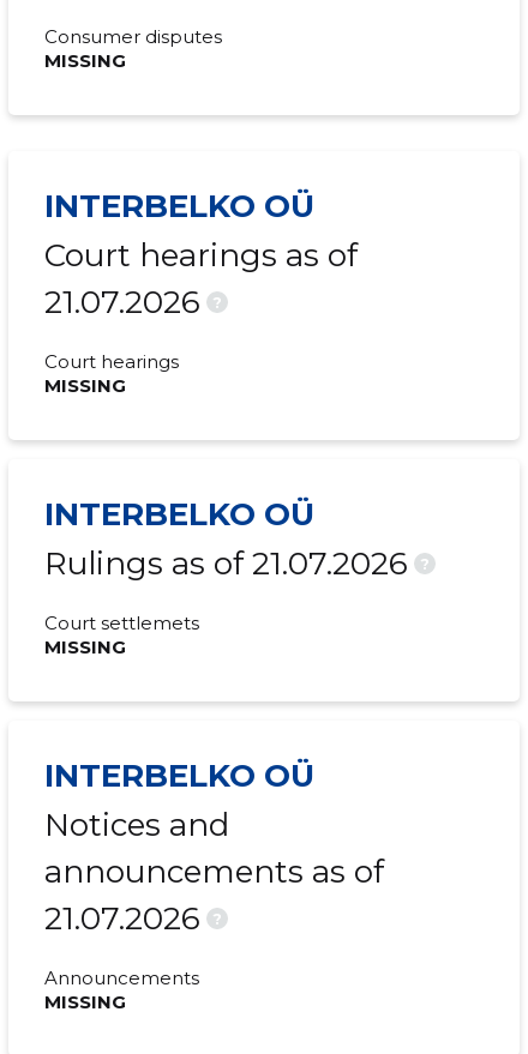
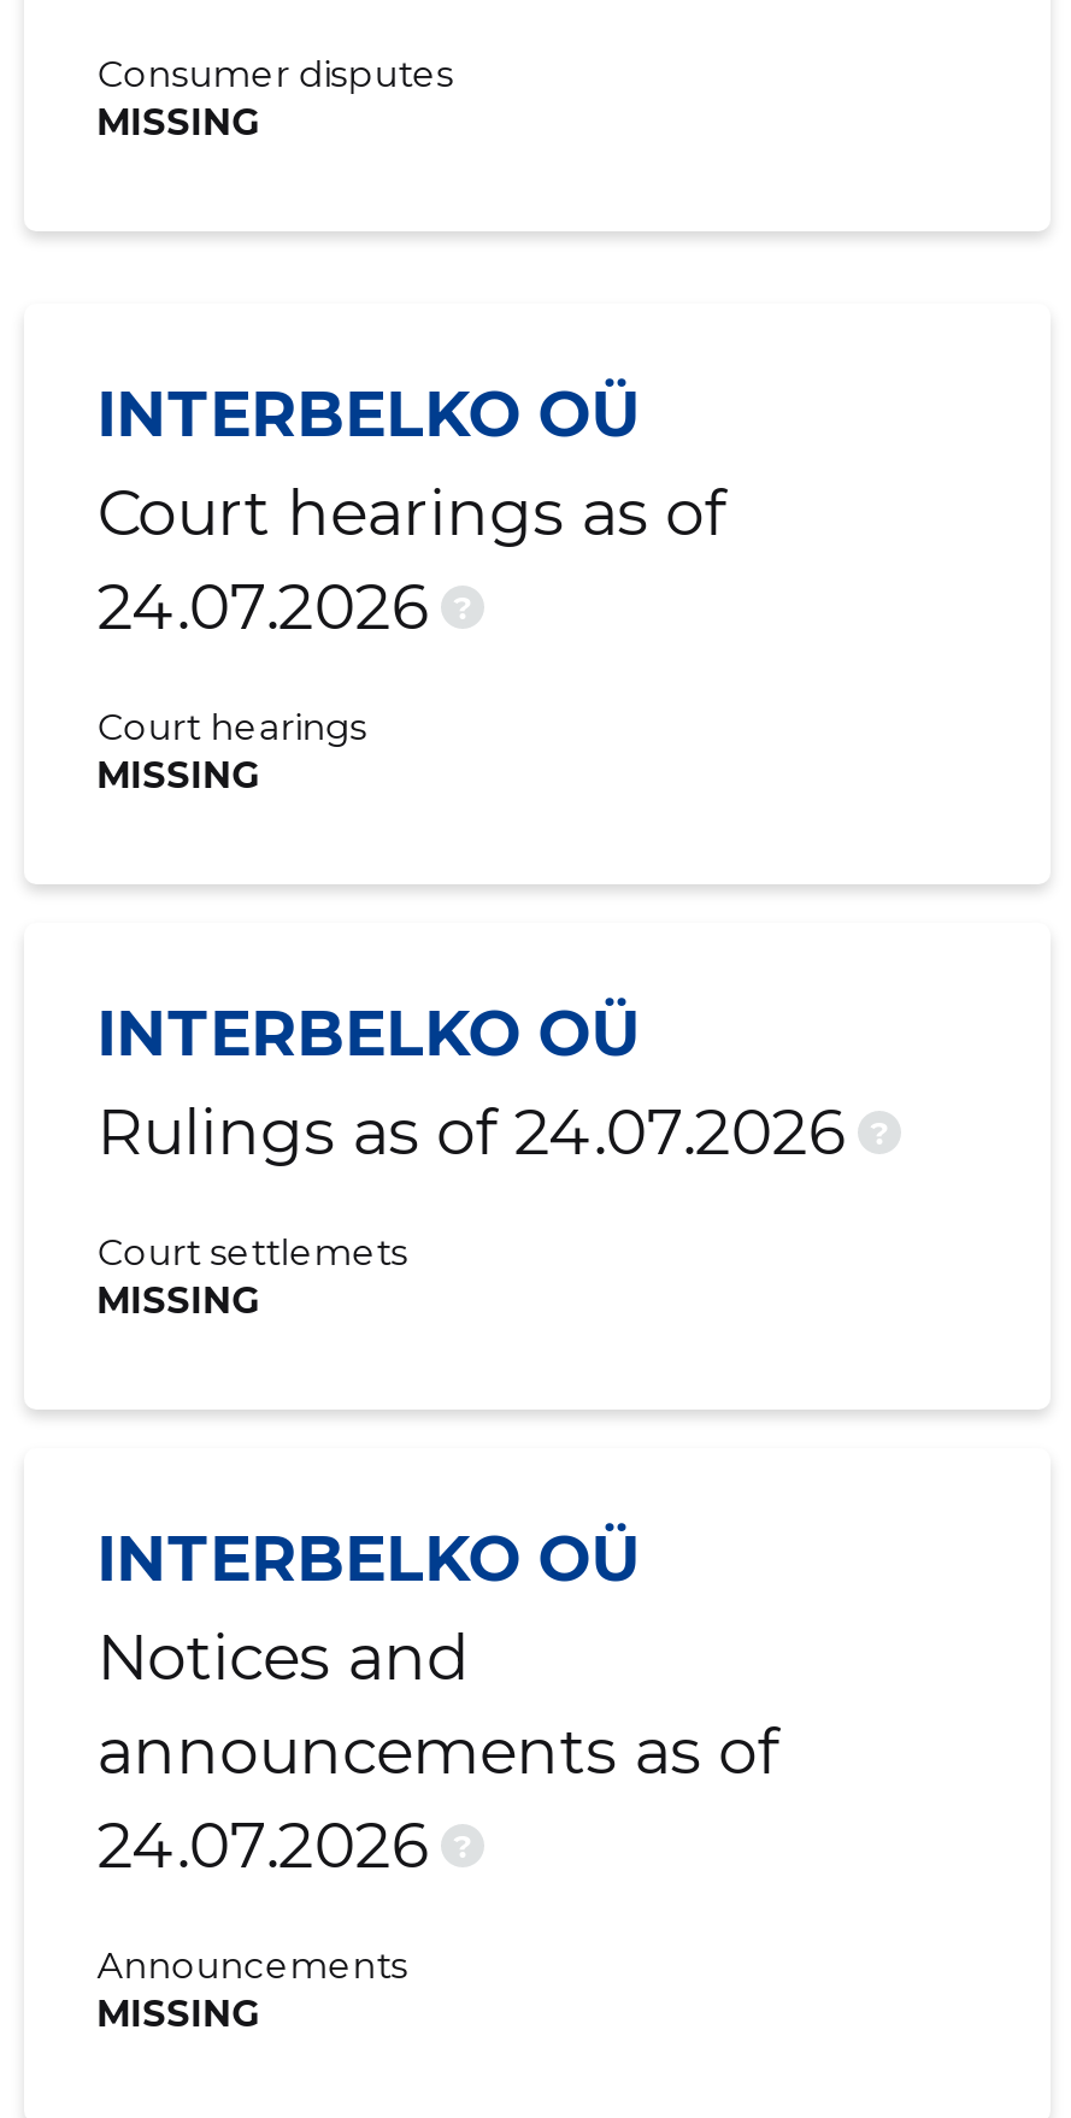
[45,284,201,322] 21.07.2026 -> [97,570,429,647] 24.07.2026
[45,545,408,583] Rulings as of 21.07.2026 -> [97,1095,846,1172] Rulings as of 24.07.2026
[45,900,201,938] 21.07.2026 -> [97,1808,429,1885] 24.07.2026

